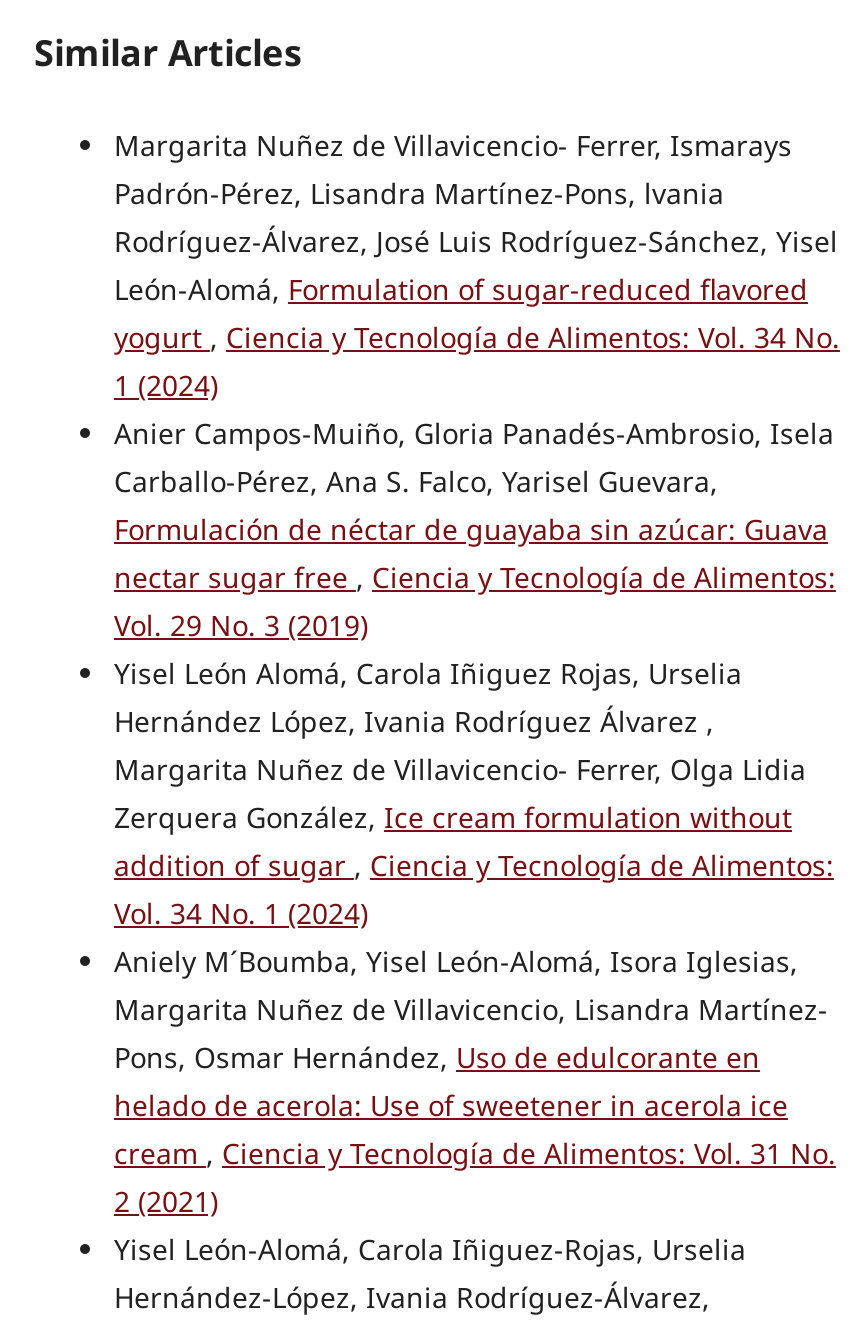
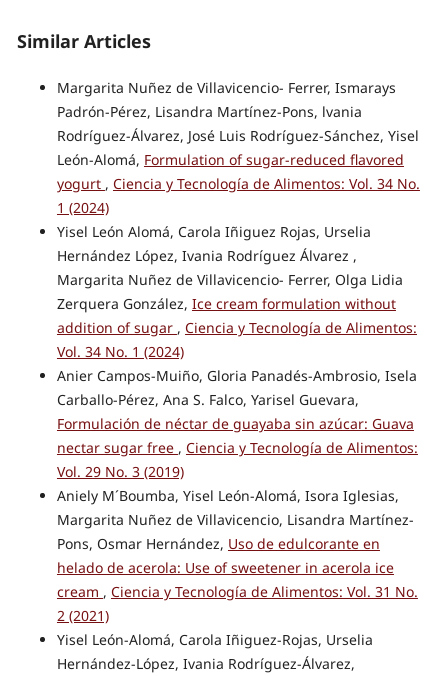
moved [114,415,836,645] -> [57,366,418,481]: Anier Campos-Muiño, Gloria Panadés-Ambrosio, Isela | Carballo-Pérez, Ana S. Falco, Yarisel Guevara, | Formulación de néctar de guayaba sin azúcar: Guava | nectar sugar free, Ciencia y Tecnología de Alimentos: | Vol. 29 No. 3 (2019)
moved [114,655,834,933] -> [57,222,417,361]: Yisel León Alomá, Carola Iñiguez Rojas, Urselia | Hernández López, Ivania Rodríguez Álvarez , | Margarita Nuñez de Villavicencio- Ferrer, Olga Lidia | Zerquera González, Ice cream formulation without | addition of sugar, Ciencia y Tecnología de Alimentos: | Vol. 34 No. 1 (2024)

